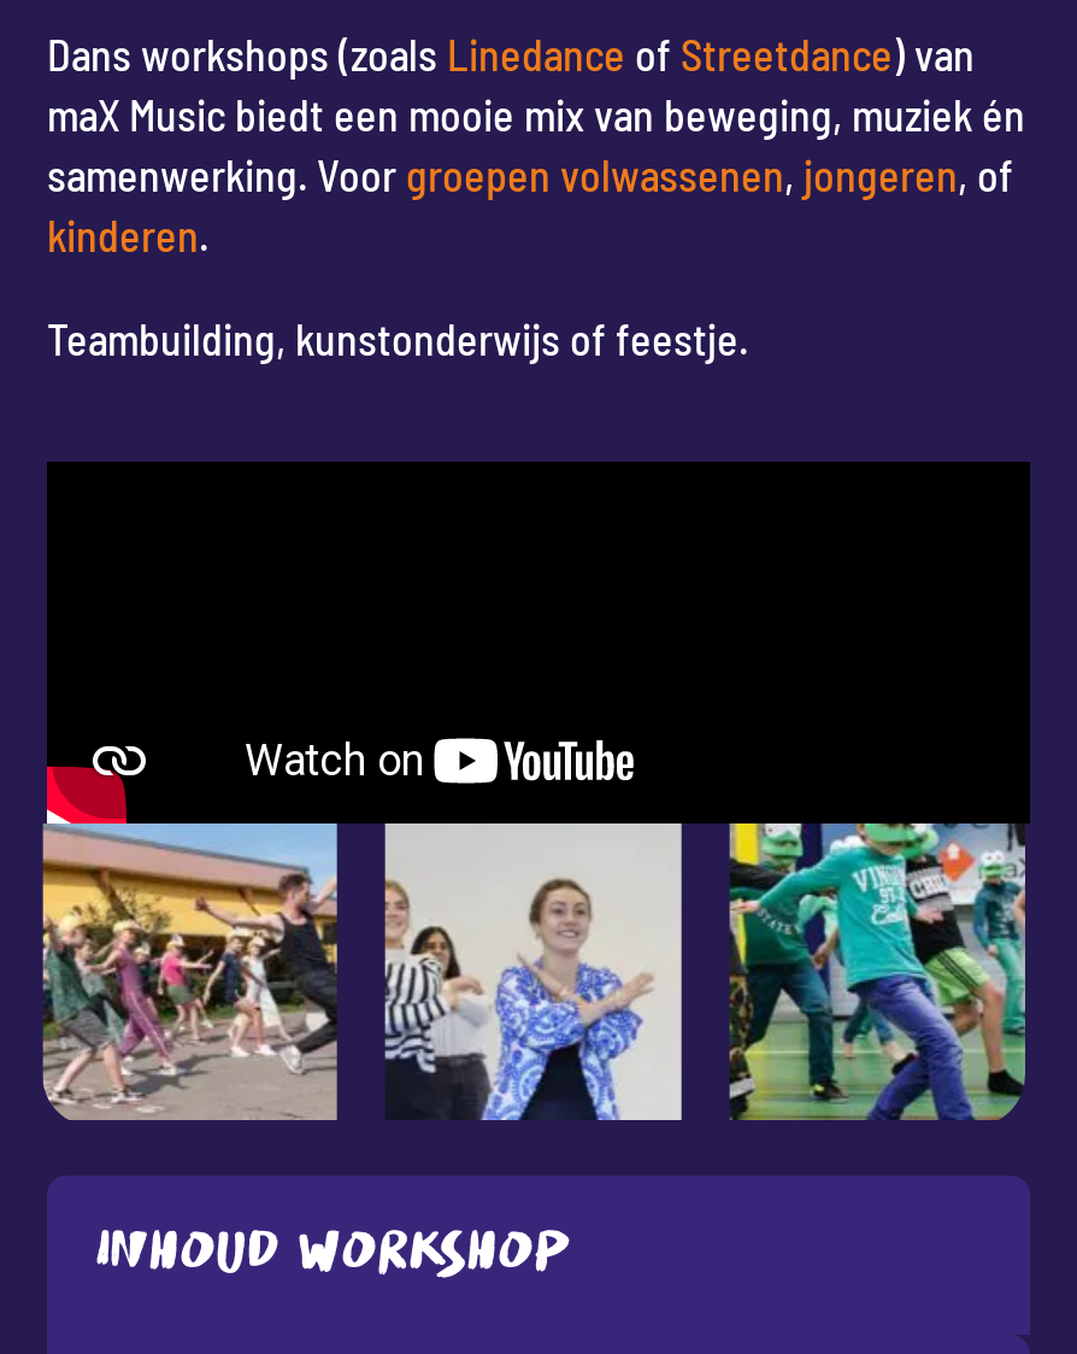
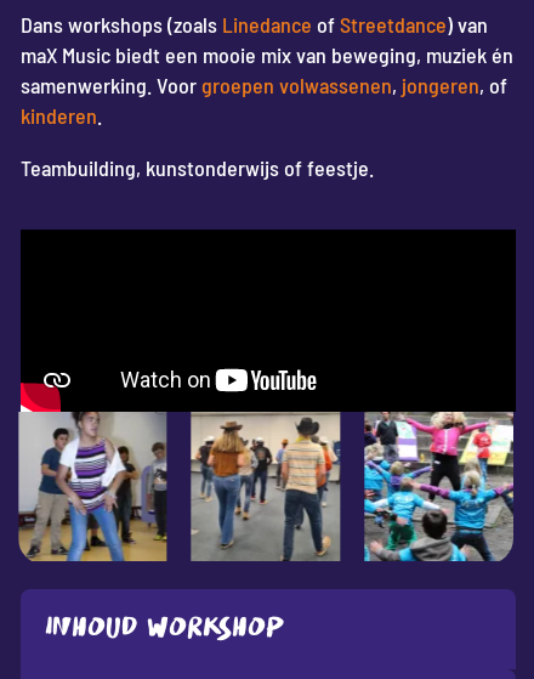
[42,821,339,1120] [image] -> [17,411,167,561] [image]
[384,823,683,1123] [image] -> [189,412,341,562] [image]
[729,821,1028,1123] [image] -> [363,411,515,562] [image]

